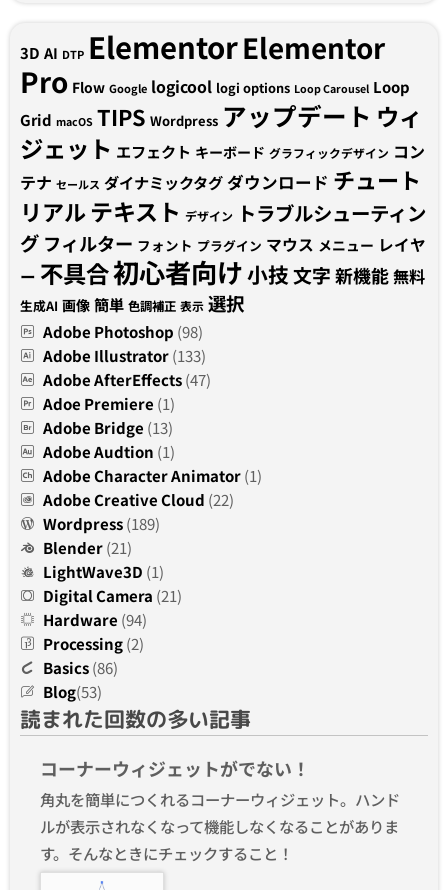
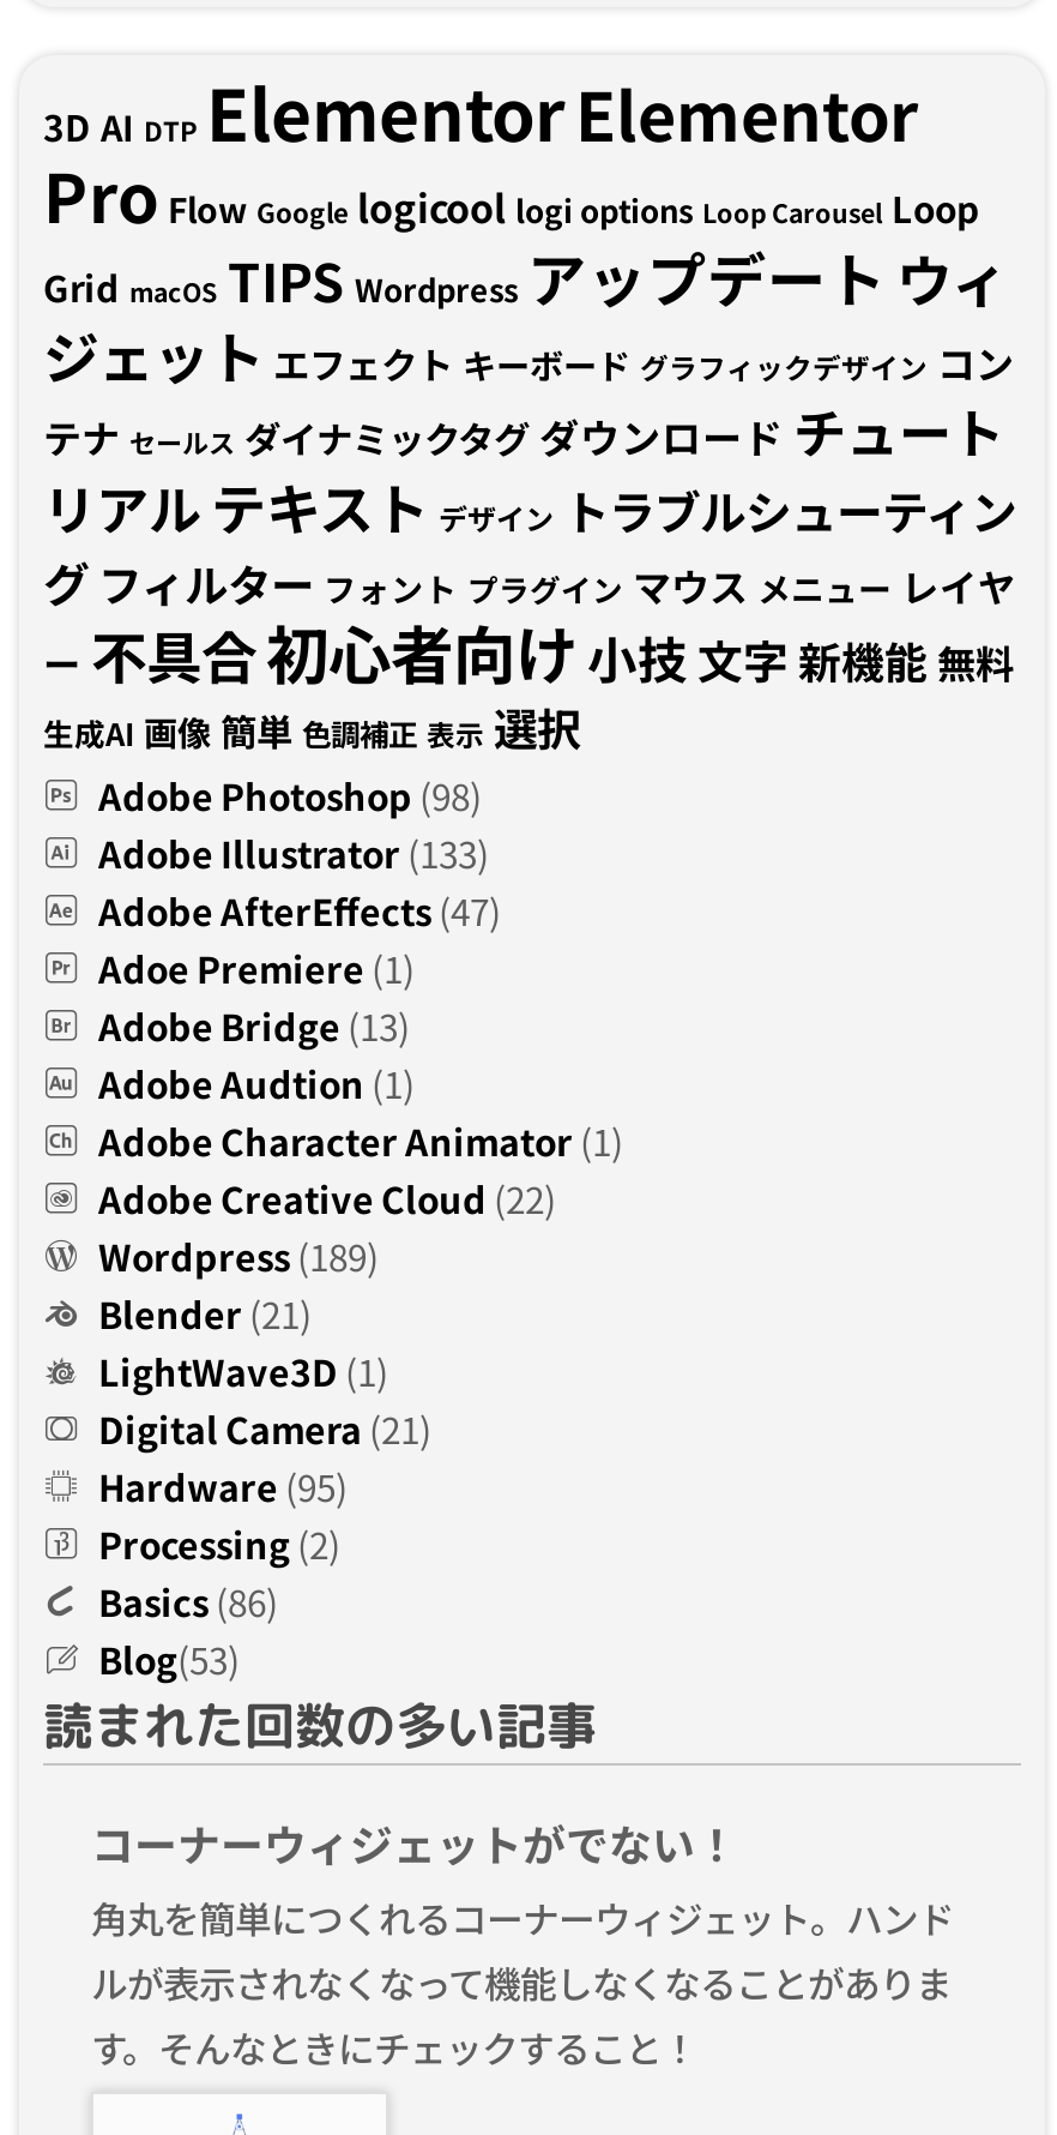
[43,609,147,630] Hardware (94) -> [98,1460,348,1511] Hardware (95)

